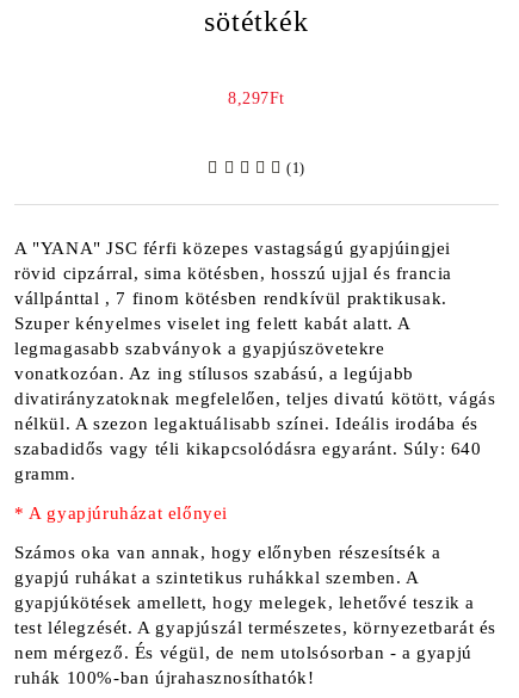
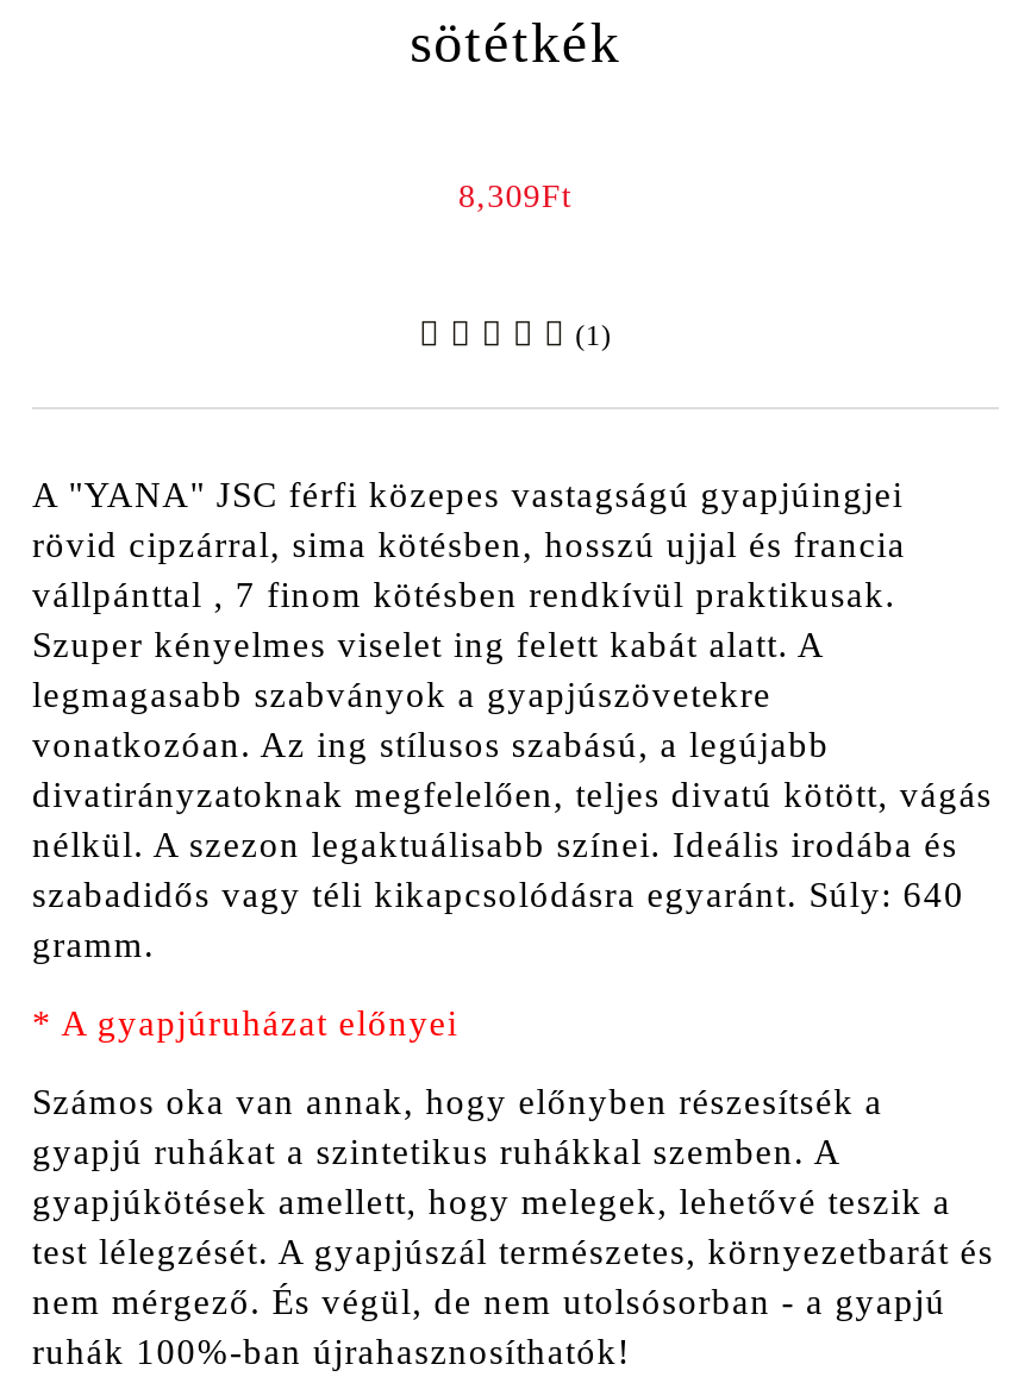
[228,89,285,107] 8,297Ft -> [458,179,573,214] 8,309Ft

